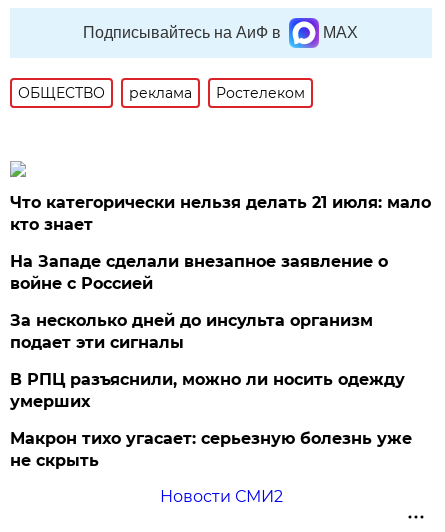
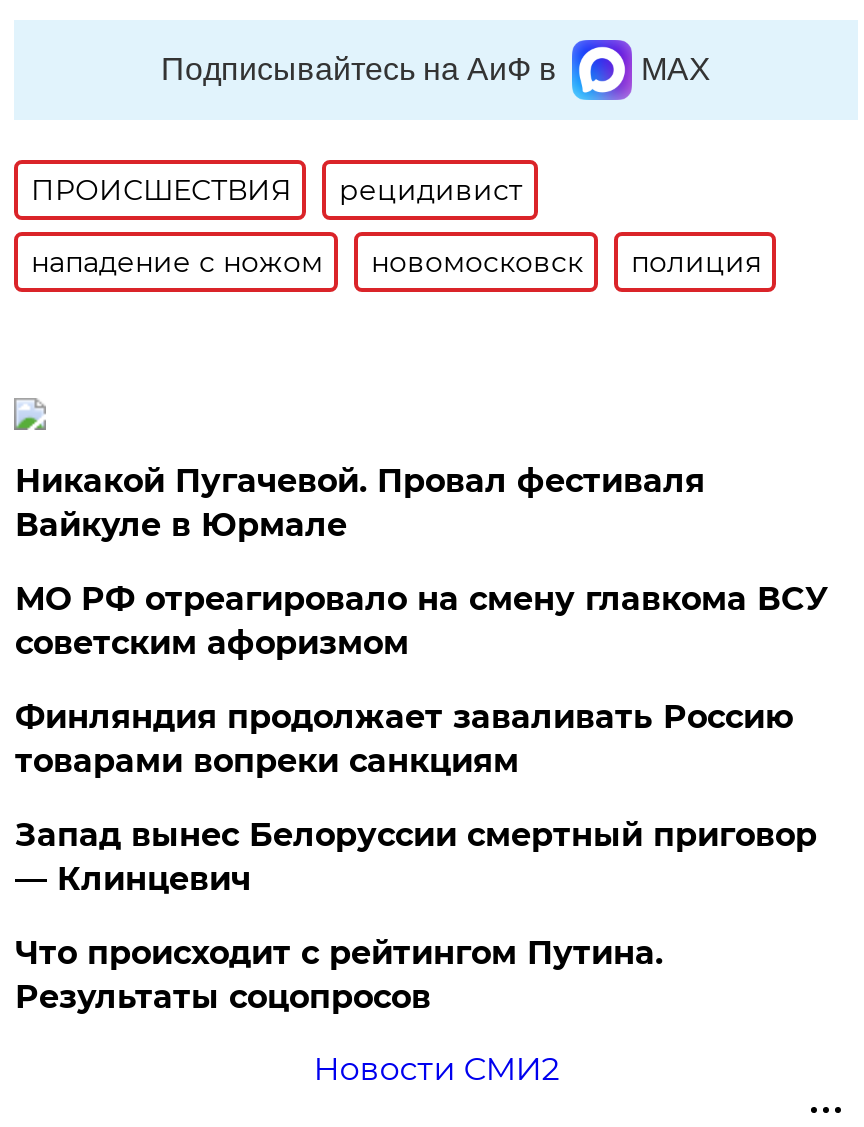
[18,84,305,102] ОБЩЕСТВО | реклама | Ростелеком -> [31,172,761,280] ПРОИСШЕСТВИЯ | рецидивист | нападение с ножом | новомосковск | полиция
[10,193,431,470] Что категорически нельзя делать 21 июля: мало | кто знает | На Западе сделали внезапное заявление о | войне с Россией | За несколько дней до инсульта организм | подает эти сигналы | В РПЦ разъяснили, можно ли носить одежду | умерших | Макрон тихо угасает: серьезную болезнь уже | не скрыть -> [15,462,829,1016] Никакой Пугачевой. Провал фестиваля | Вайкуле в Юрмале | МО РФ отреагировало на смену главкома ВСУ | советским афоризмом | Финляндия продолжает заваливать Россию | товарами вопреки санкциям | Запад вынес Белоруссии смертный приговор | — Клинцевич | Что происходит с рейтингом Путина. | Результаты соцопросов

